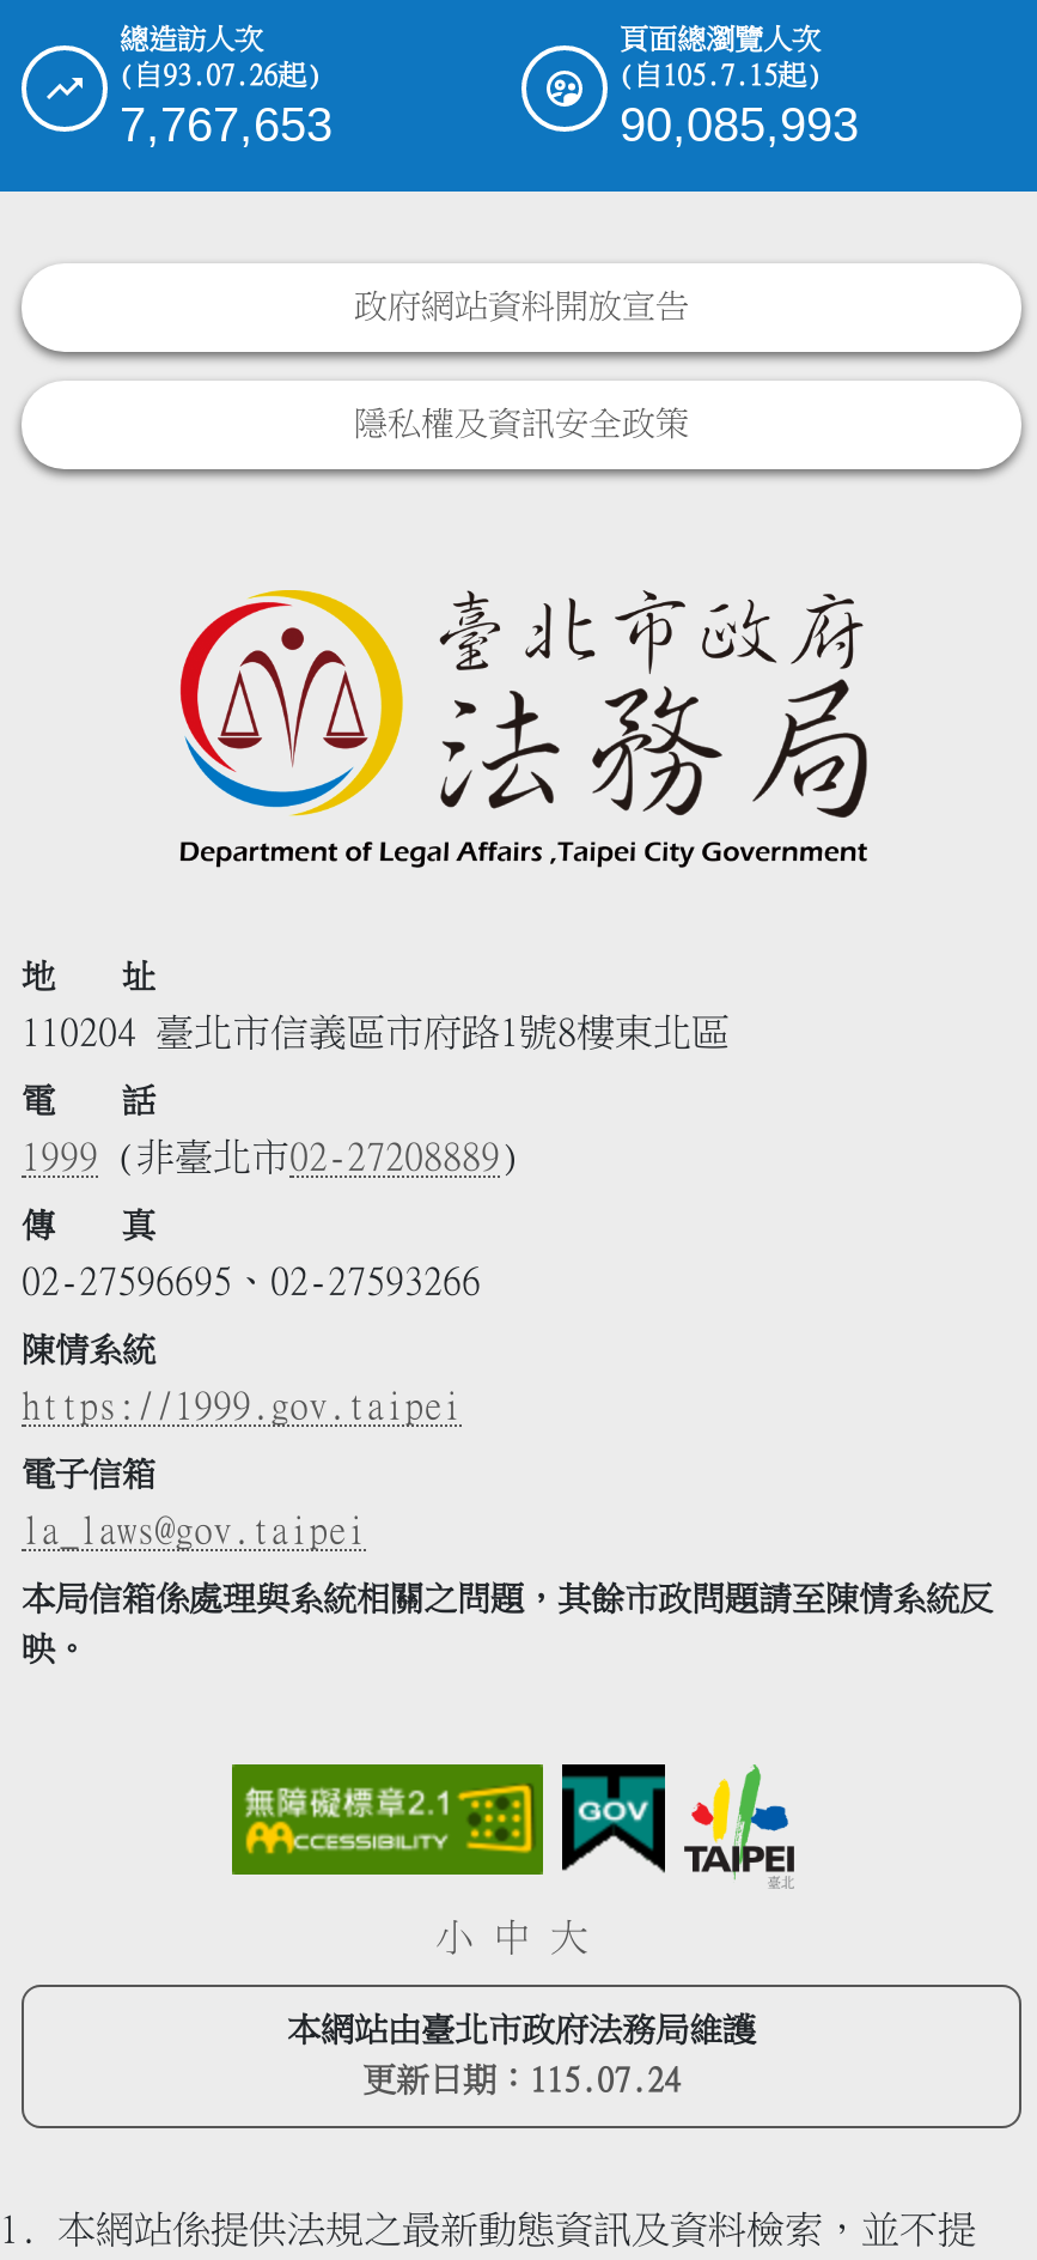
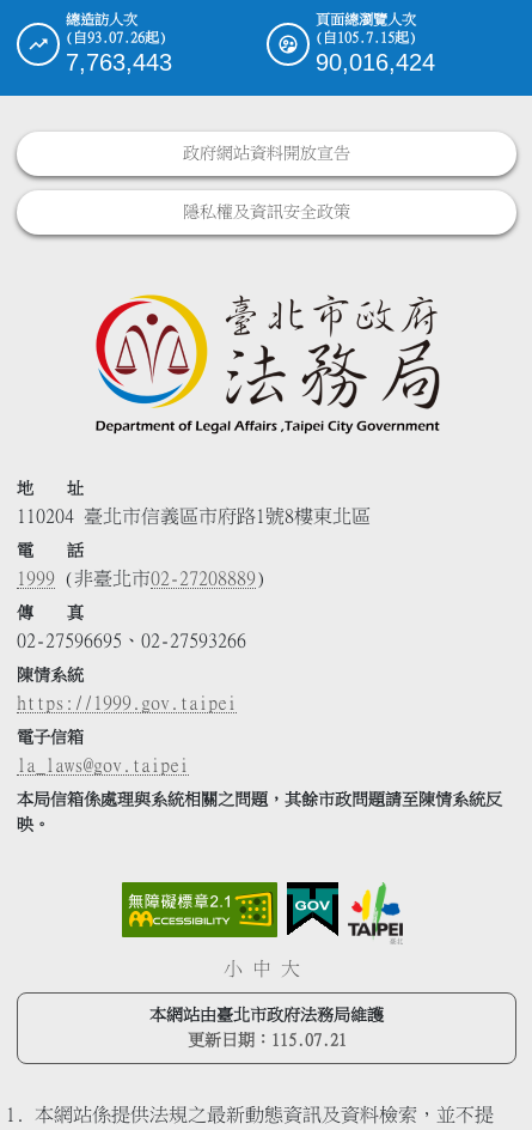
[120,98,333,151] 7,767,653 -> [66,49,172,76] 7,763,443
[620,98,859,151] 90,085,993 -> [316,49,435,76] 90,016,424
[362,2064,681,2098] 更新日期：115.07.24 -> [187,1032,346,1049] 更新日期：115.07.21

